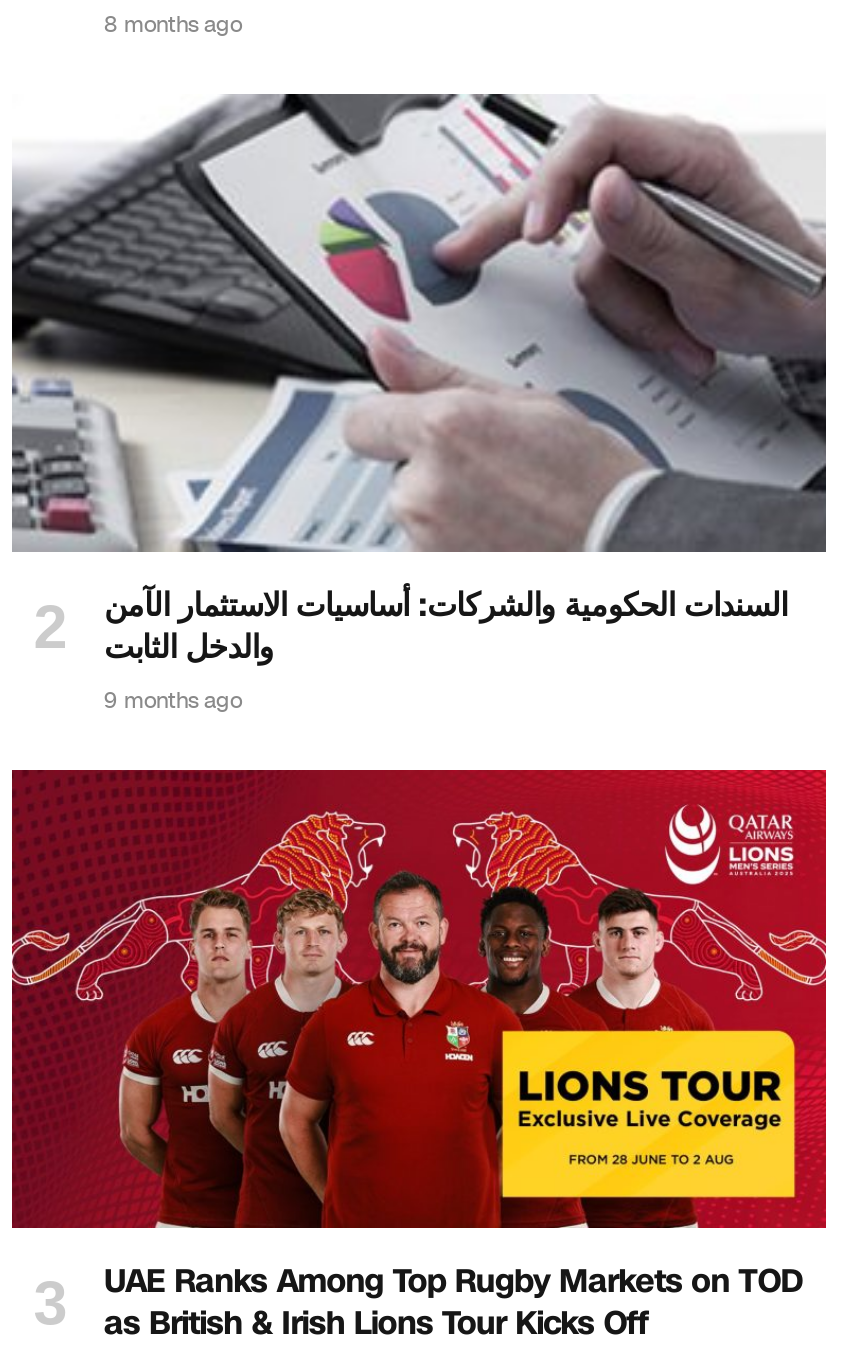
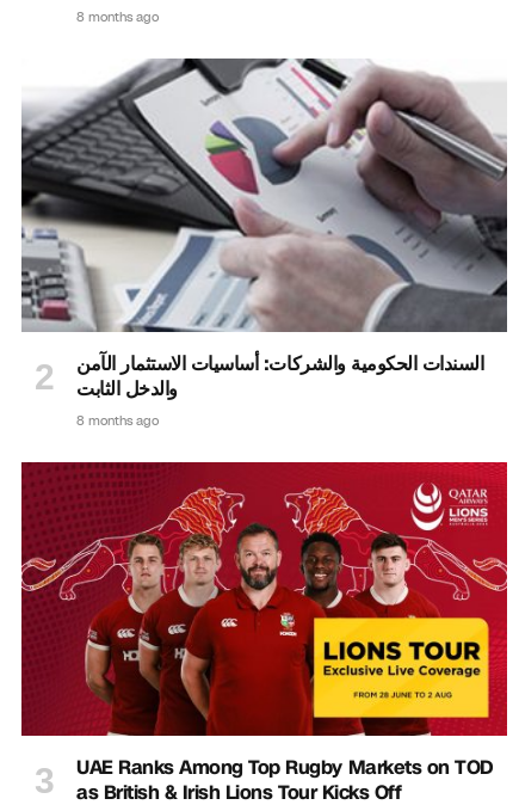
[104,685,242,715] 9 months ago -> [76,412,159,430] 8 months ago

